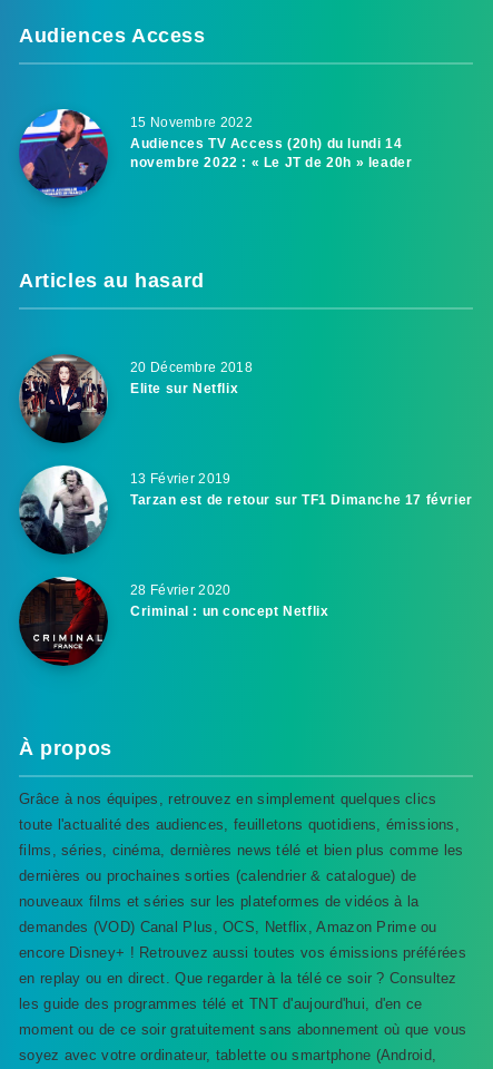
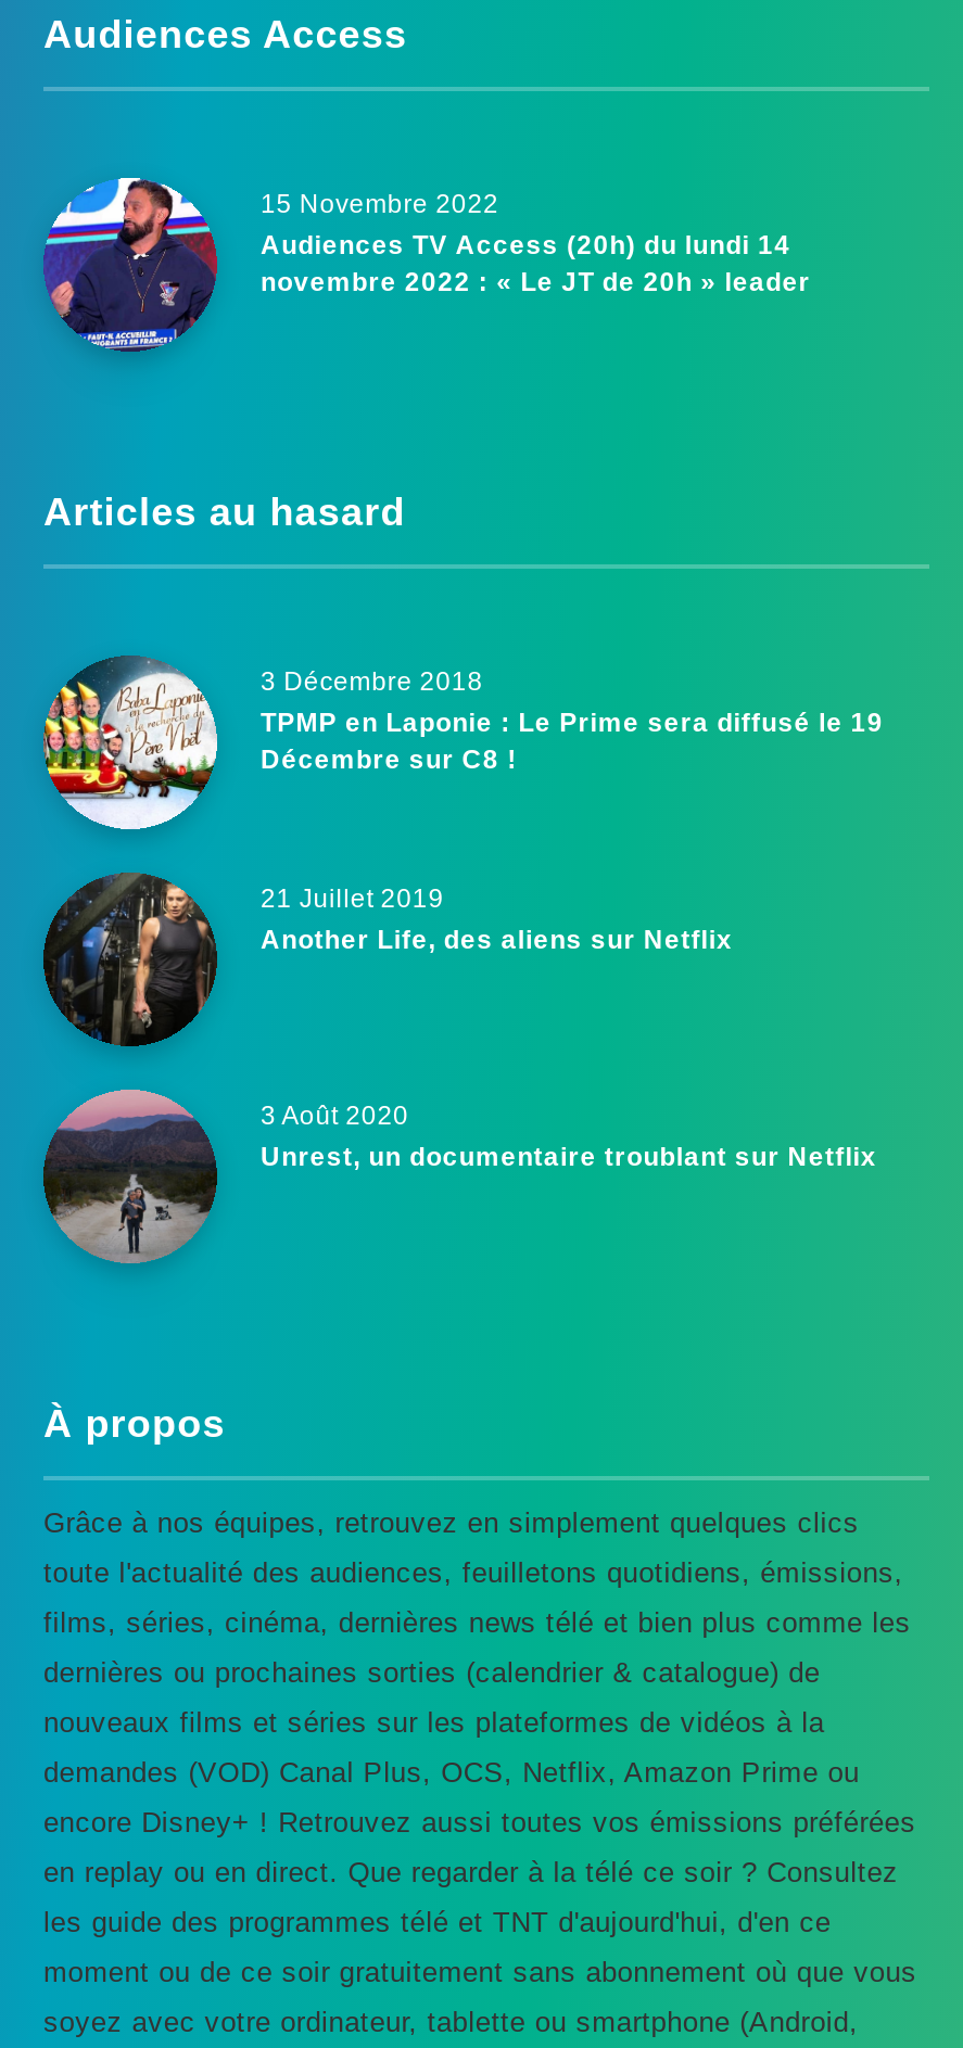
[19,354,252,444] [image] | 20 Décembre 2018 | Elite sur Netflix -> [43,656,884,831] [image] | 3 Décembre 2018 | TPMP en Laponie : Le Prime sera diffusé le 19 | Décembre sur C8 !
[18,464,473,553] [image] | 13 Février 2019 | Tarzan est de retour sur TF1 Dimanche 17 février -> [41,870,733,1046] [image] | 21 Juillet 2019 | Another Life, des aliens sur Netflix
[22,577,329,667] [image] | 28 Février 2020 | Criminal : un concept Netflix -> [52,1090,877,1265] [image] | 3 Août 2020 | Unrest, un documentaire troublant sur Netflix

